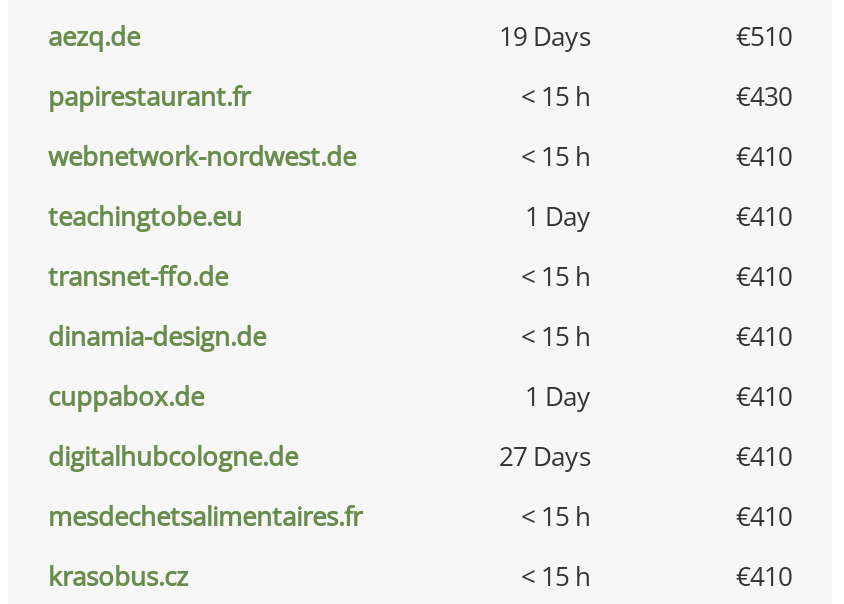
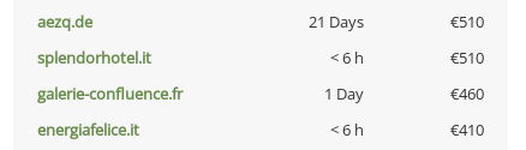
[499,18,591,54] 19 Days -> [308,11,363,32] 21 Days
[48,78,792,234] papirestaurant.fr | < 15 h | €430 | webnetwork-nordwest.de | < 15 h | €410 | teachingtobe.eu -> [37,47,484,104] splendorhotel.it | < 6 h | €510 | galerie-confluence.fr
[48,198,792,594] €410 | transnet-ffo.de | < 15 h | €410 | dinamia-design.de | < 15 h | €410 | cuppabox.de | 1 Day | €410 | digitalhubcologne.de | 27 Days | €410 | mesdechetsalimentaires.fr | < 15 h | €410 | krasobus.cz | < 15 h -> [37,83,484,140] €460 | energiafelice.it | < 6 h

